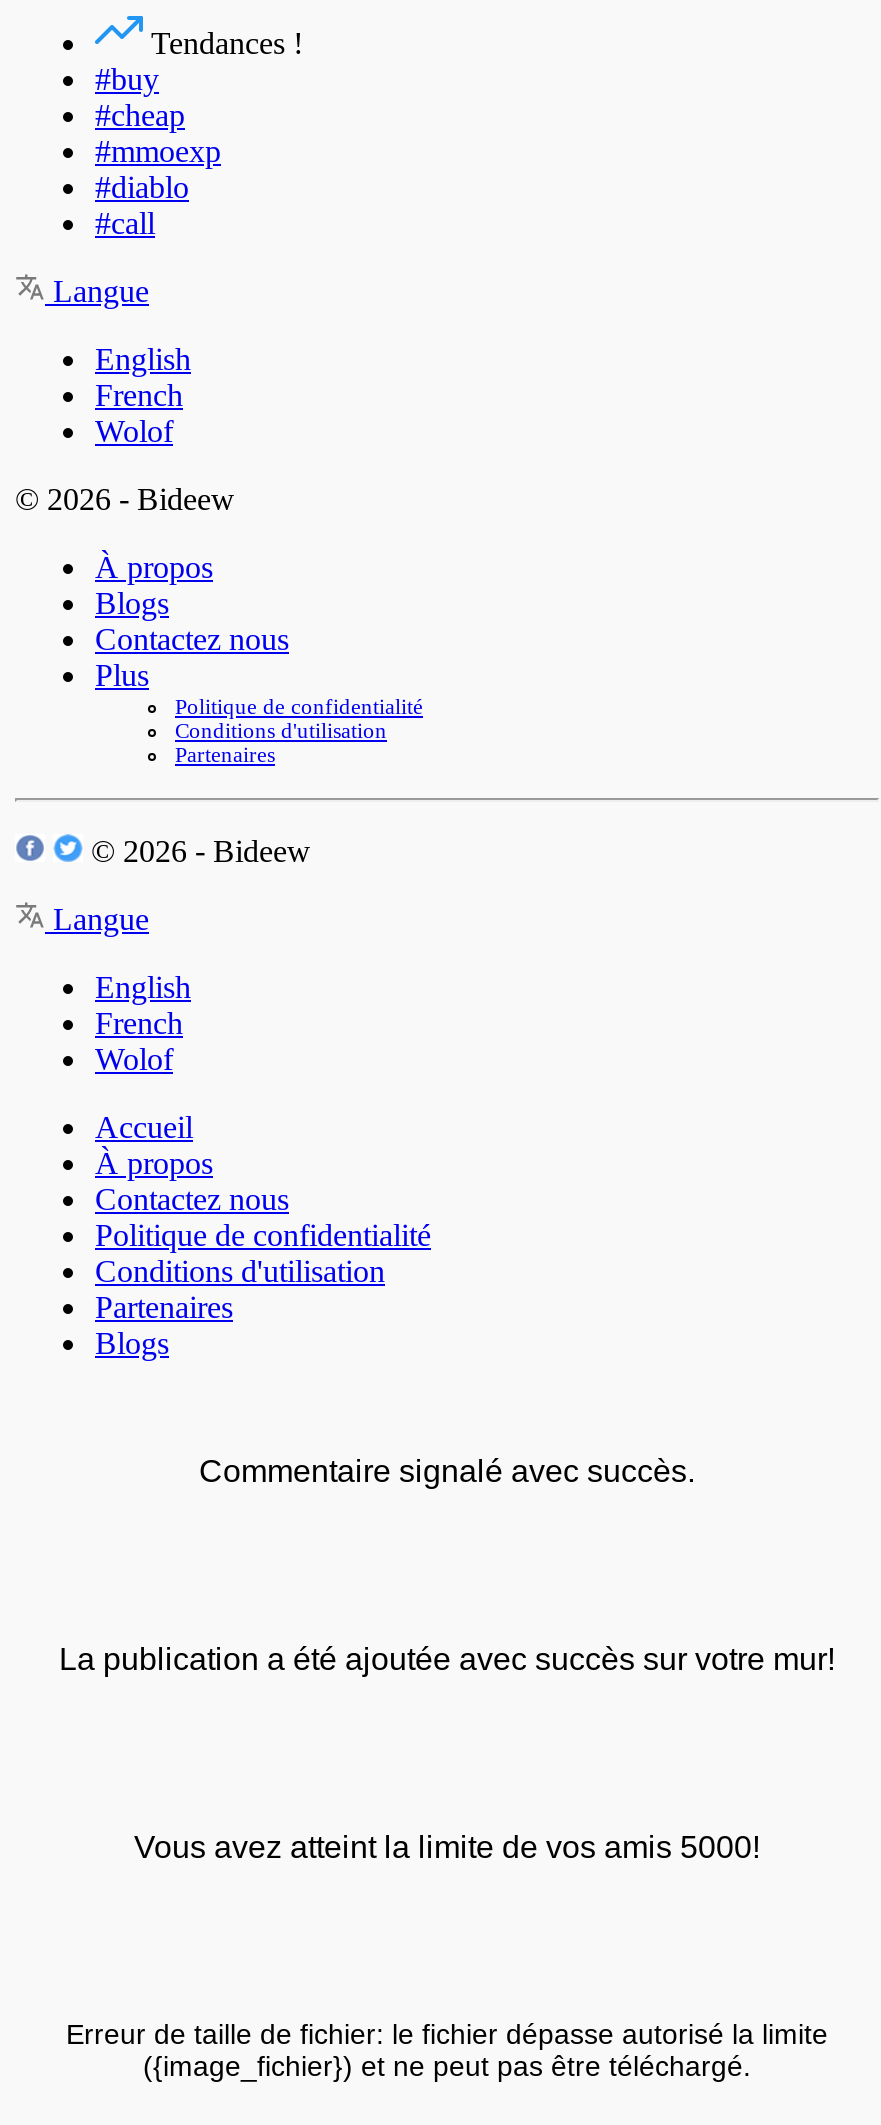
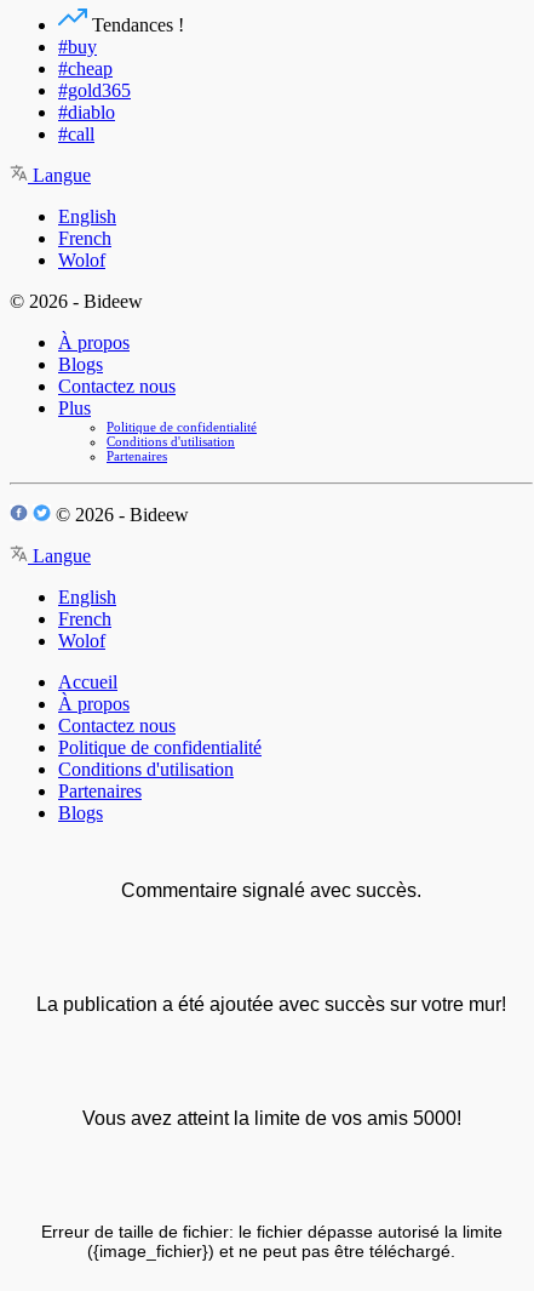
[95,133,221,167] #mmoexp -> [58,80,131,100] #gold365

